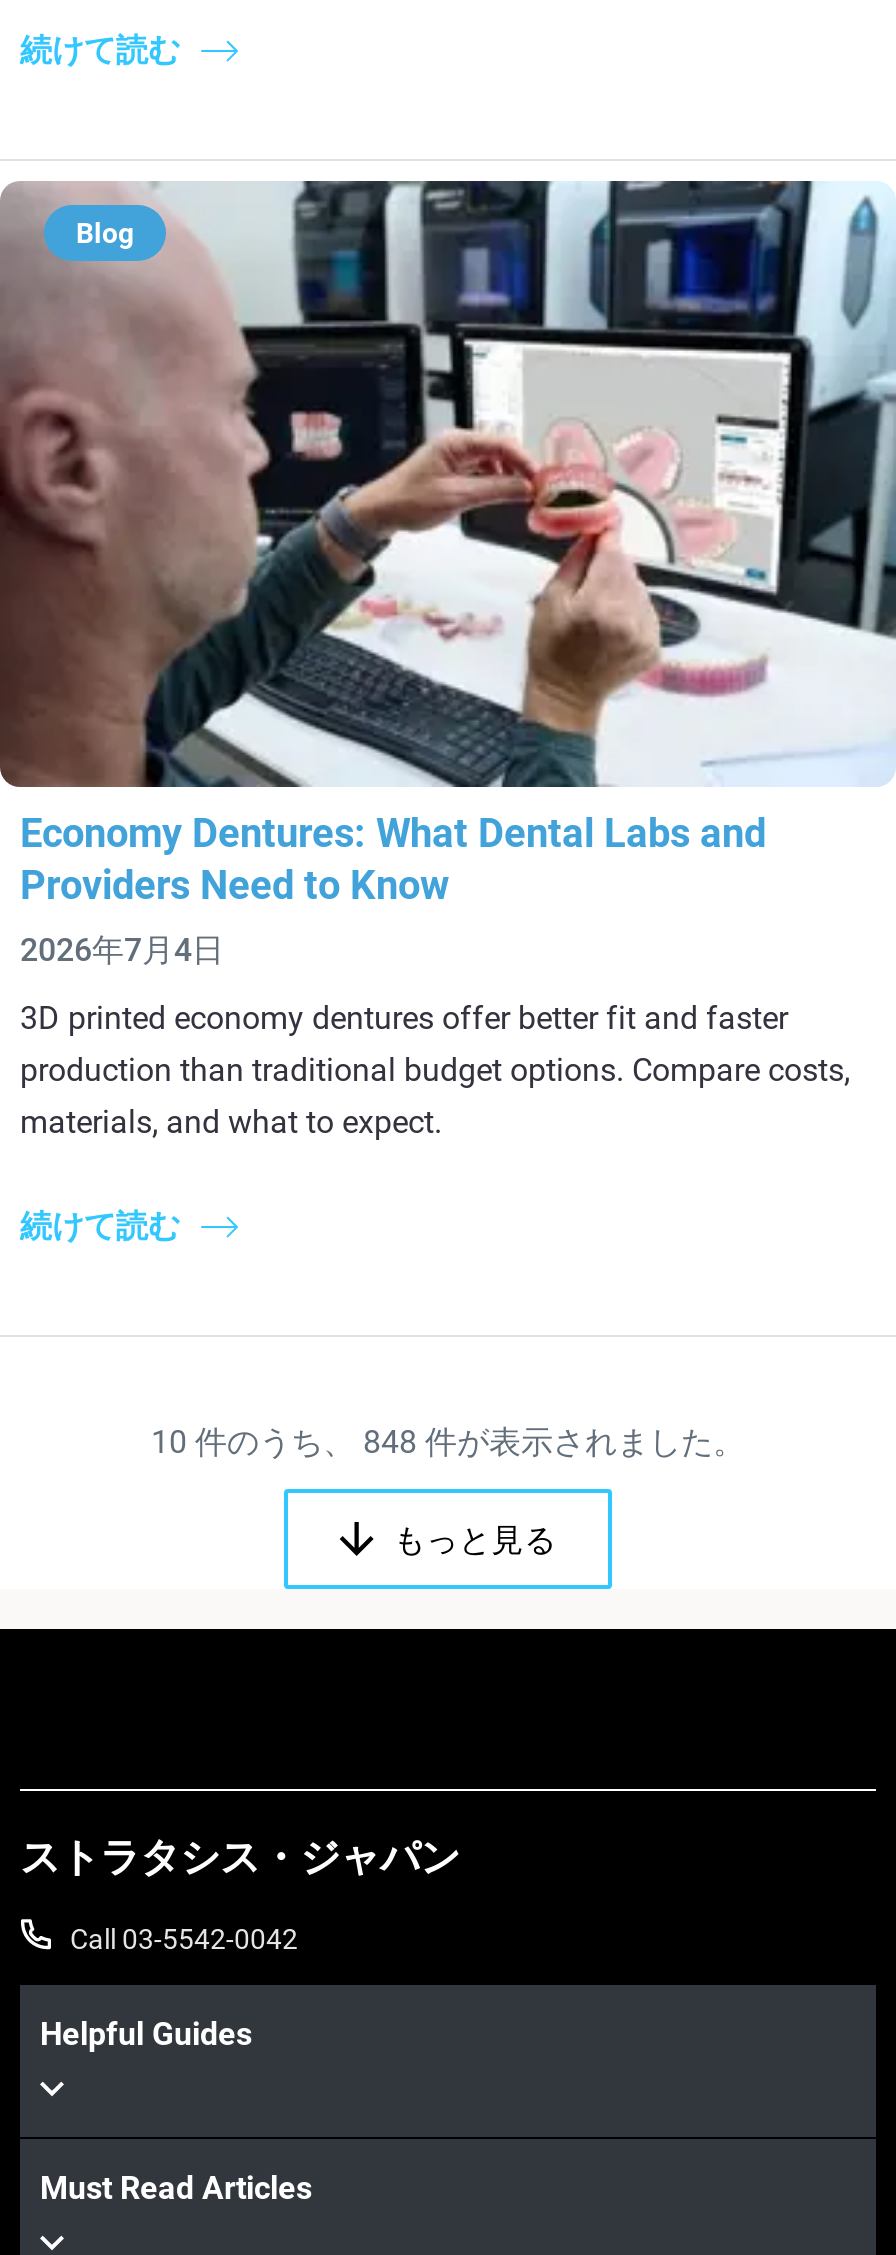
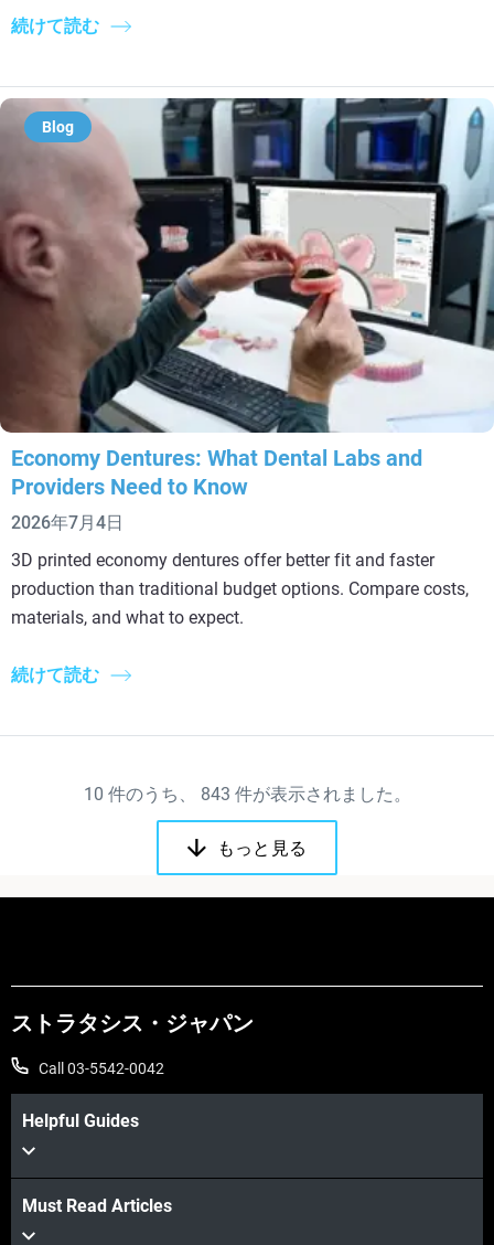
[151,1424,745,1462] 10件のうち、848件が表示されました。 -> [83,784,411,805] 10件のうち、843件が表示されました。

